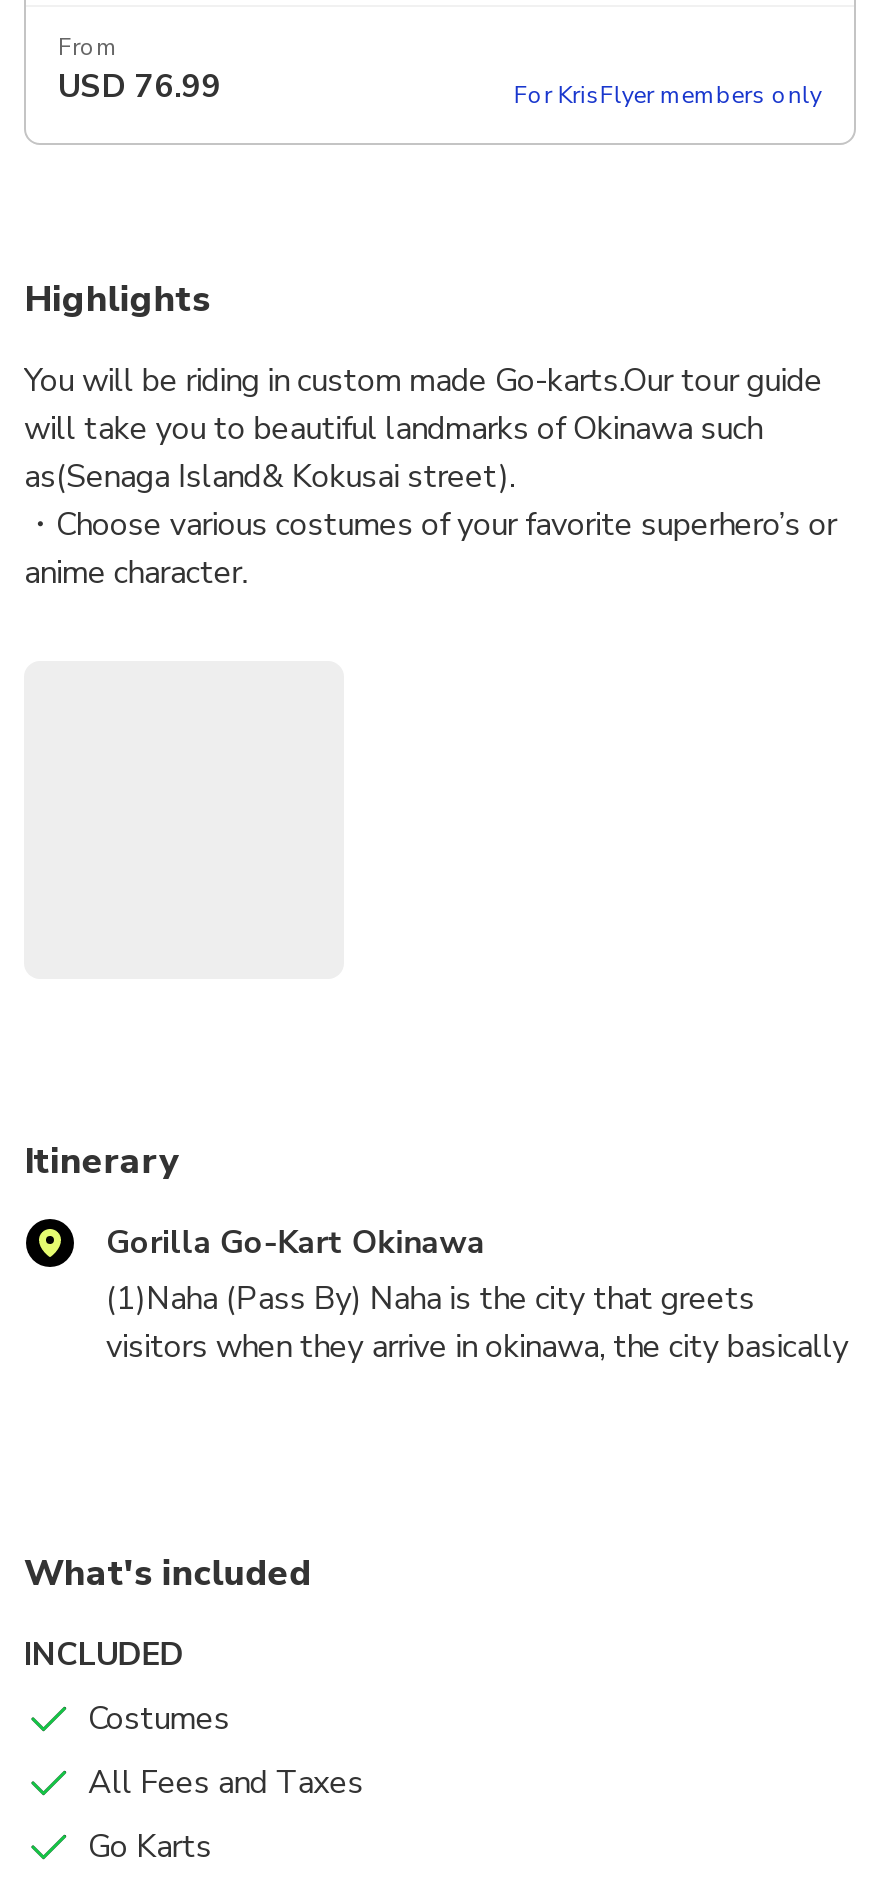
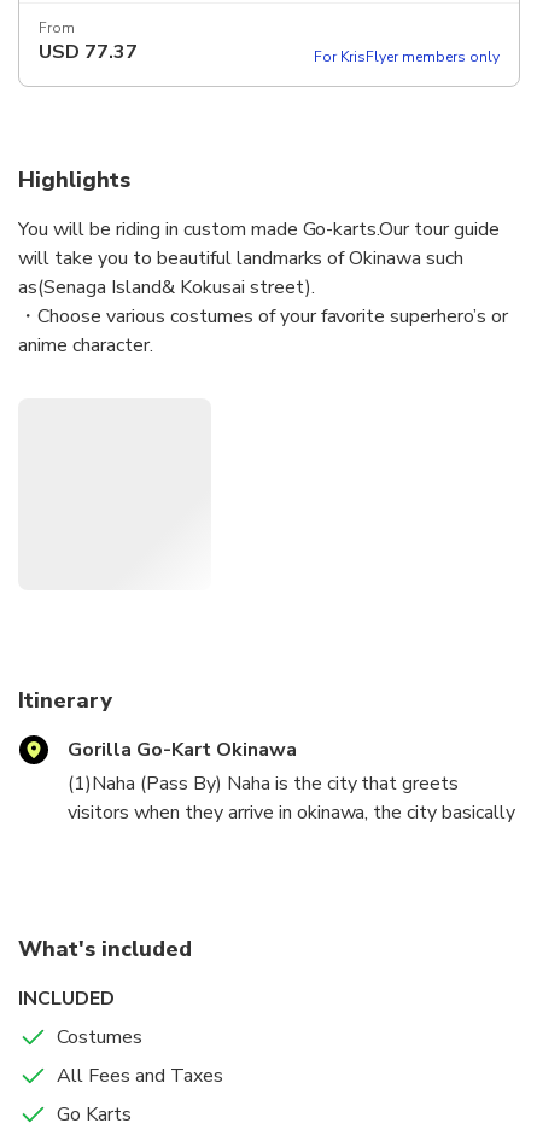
[58,64,222,108] USD 76.99 -> [39,38,137,65] USD 77.37

